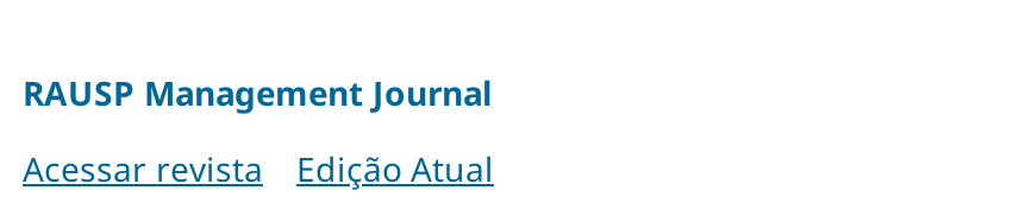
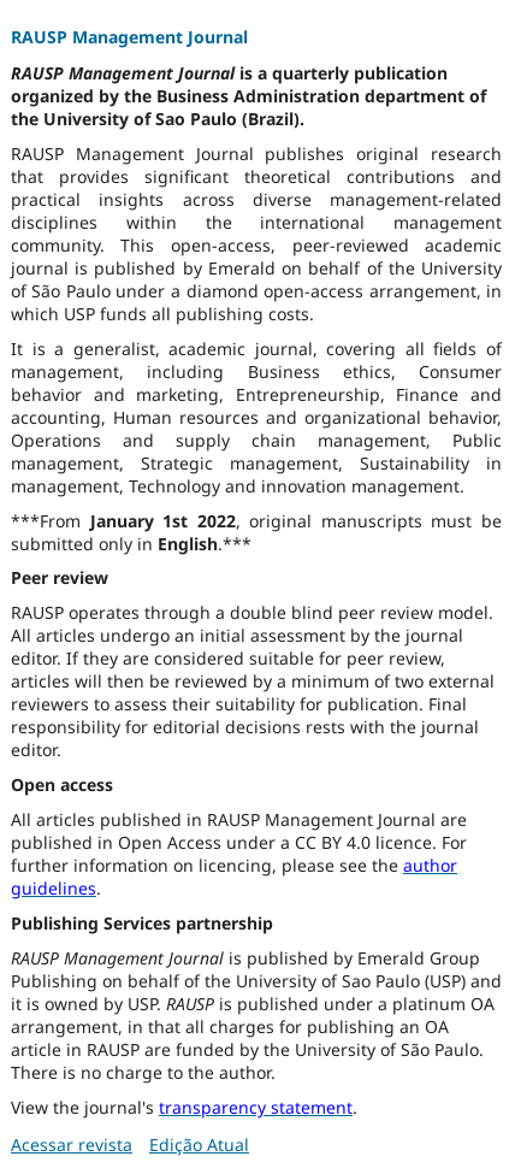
none -> [11,61,502,1119] RAUSP Management Journal is a quarterly publication | organized by the Business Administration department of | the University of Sao Paulo (Brazil). | RAUSP Management Journal publishes original research | that provides significant theoretical contributions and | practical insights across diverse management-related | disciplines within the international management | community. This open-access, peer-reviewed academic | journal is published by Emerald on behalf of the University | of São Paulo under a diamond open-access arrangement, in | which USP funds all publishing costs. | It is a generalist, academic journal, covering all fields of | management, including Business ethics, Consumer | behavior and marketing, Entrepreneurship, Finance and | accounting, Human resources and organizational behavior, | Operations and supply chain management, Public | management, Strategic management, Sustainability in | management, Technology and innovation management. | ***From January 1st 2022, original manuscripts must be | submitted only in English.*** | Peer review | RAUSP operates through a double blind peer review model. | All articles undergo an initial assessment by the journal | editor. If they are considered suitable for peer review, | articles will then be reviewed by a minimum of two external | reviewers to assess their suitability for publication. Final | responsibility for editorial decisions rests with the journal | editor. | Open access | All articles published in RAUSP Management Journal are | published in Open Access under a CC BY 4.0 licence. For | further information on licencing, please see the author | guidelines. | Publishing Services partnership | RAUSP Management Journal is published by Emerald Group | Publishing on behalf of the University of Sao Paulo (USP) and | it is owned by USP. RAUSP is published under a platinum OA | arrangement, in that all charges for publishing an OA | article in RAUSP are funded by the University of São Paulo. | There is no charge to the author. | View the journal's transparency statement.

